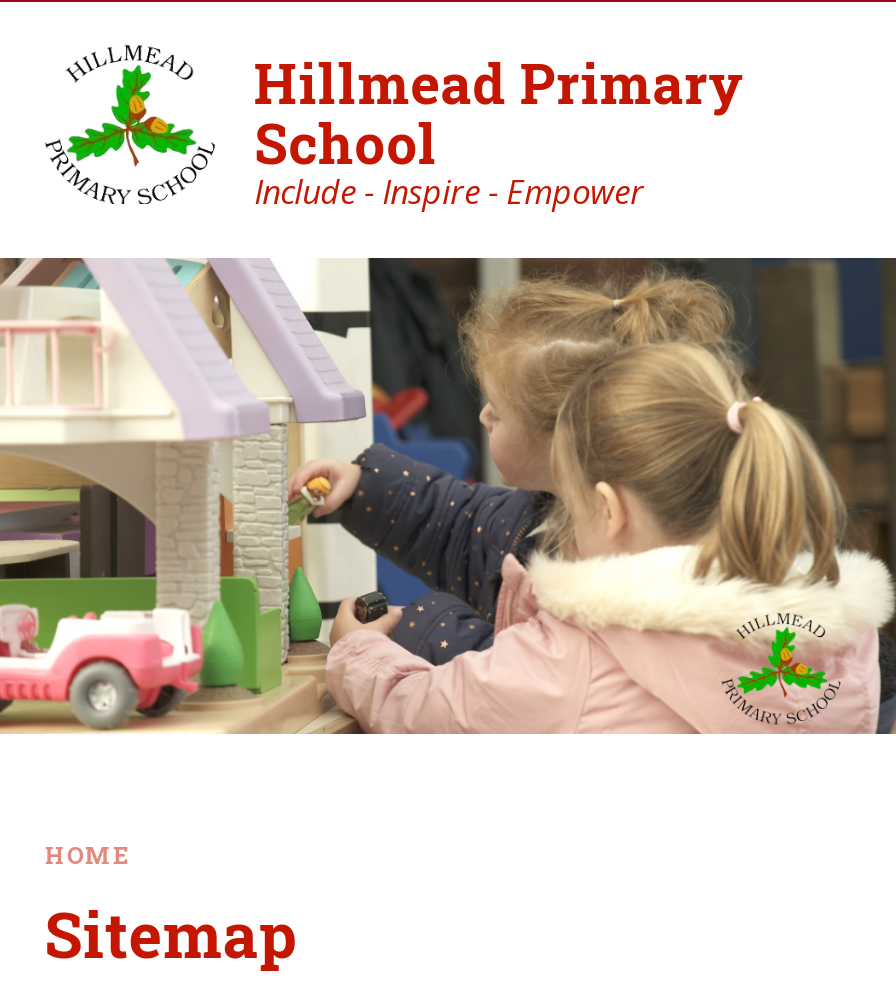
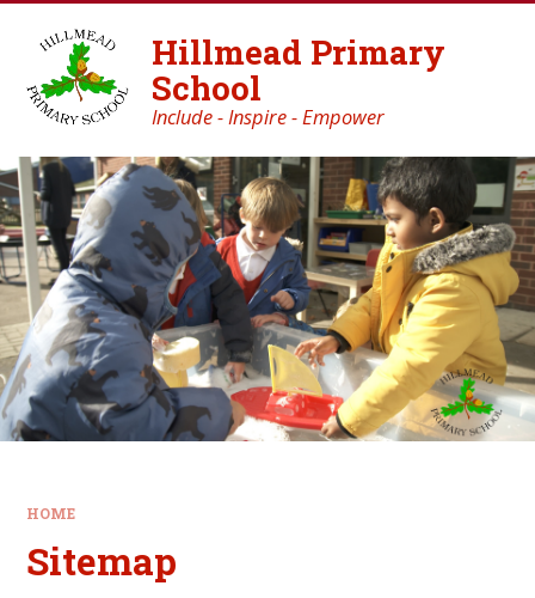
[6,256,890,736] [image] -> [4,155,531,443] [image]

